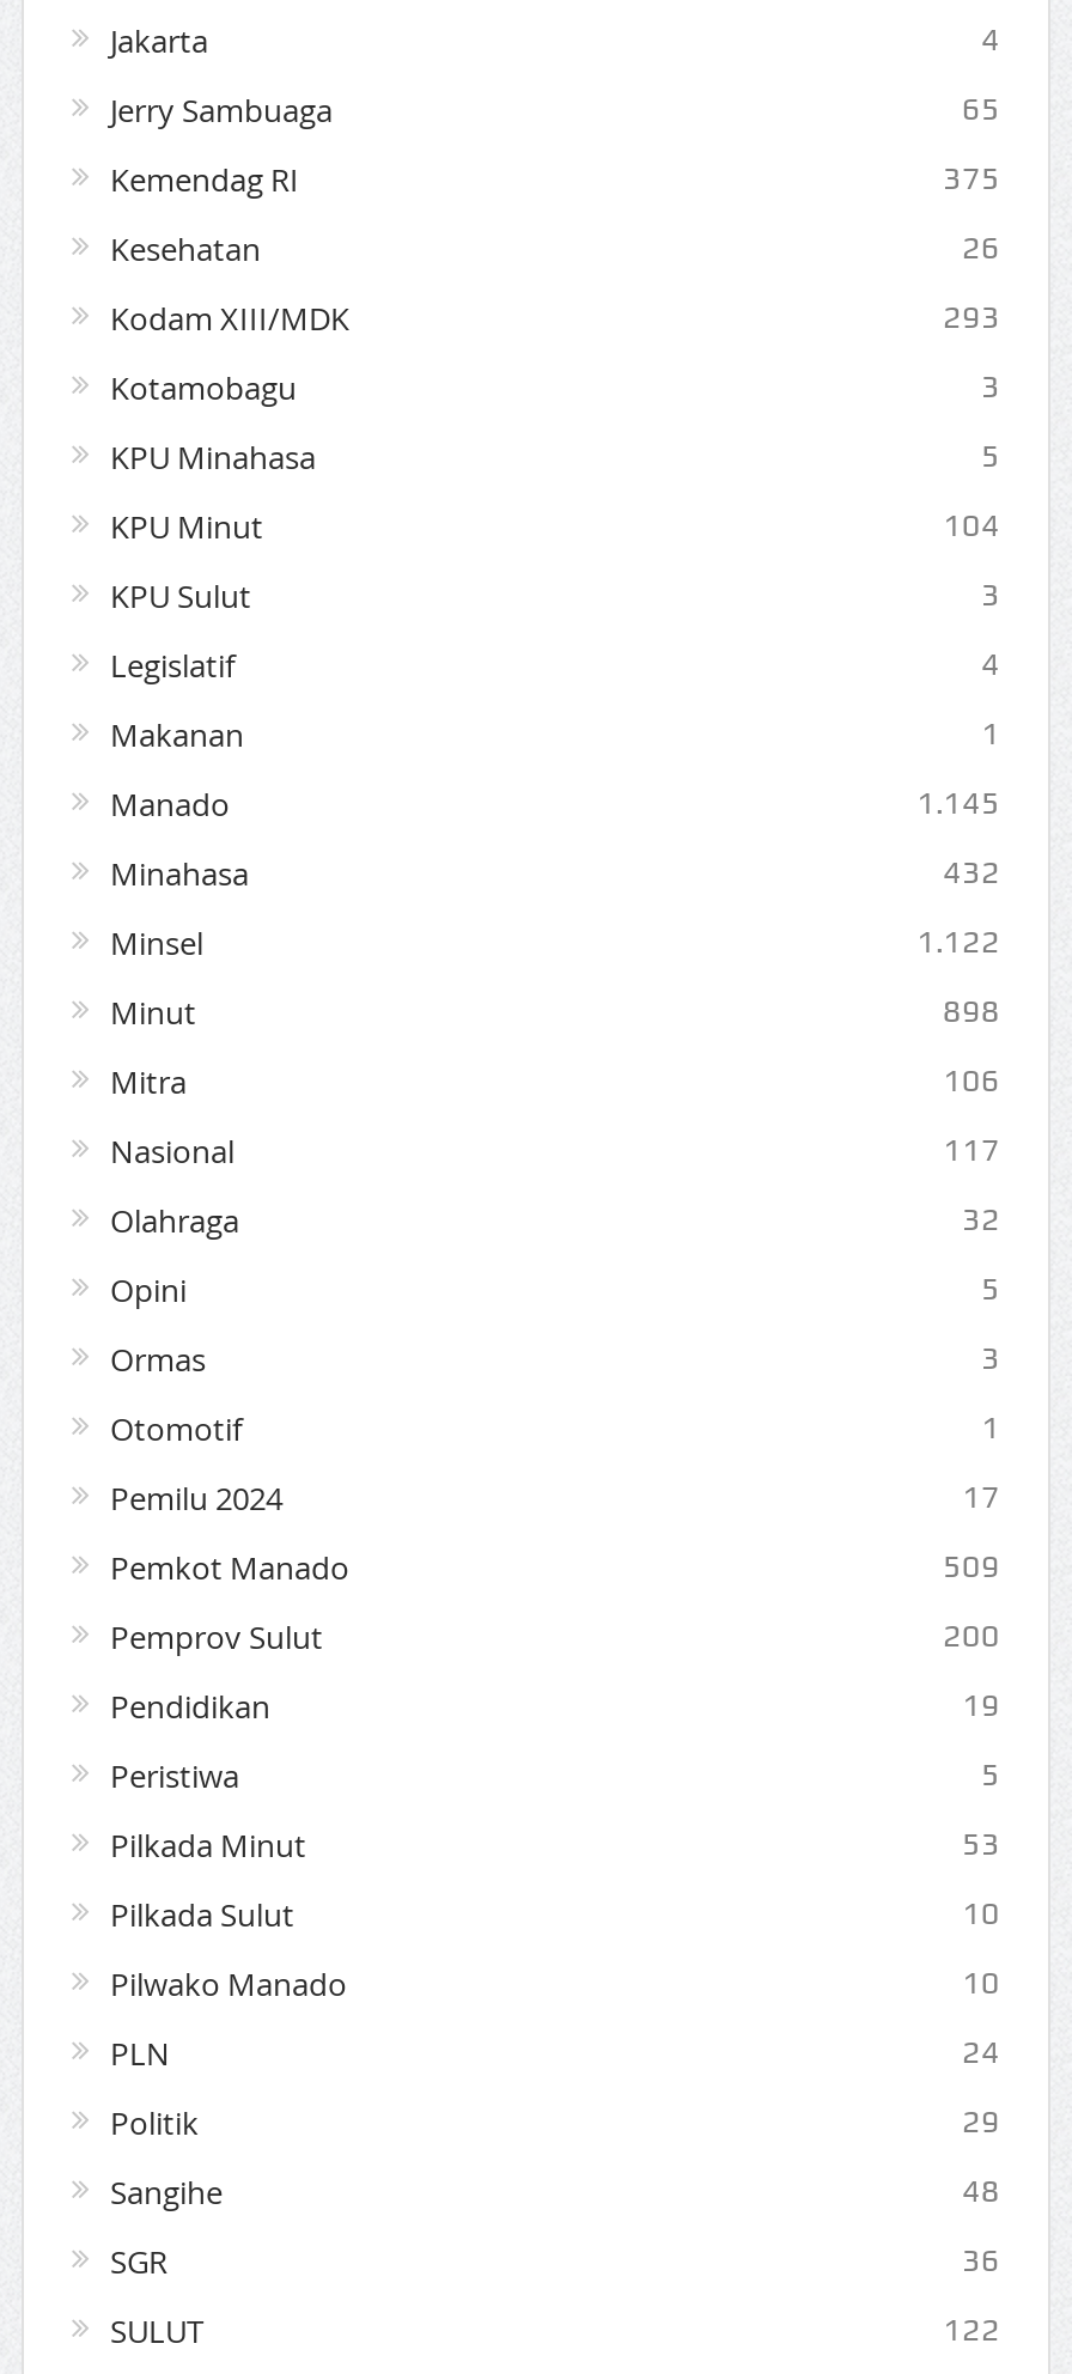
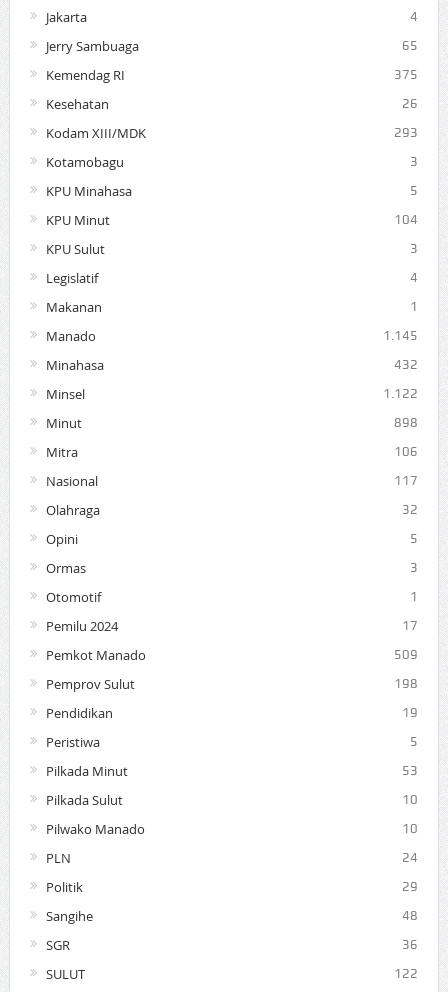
[943,1618,1000,1654] 200 -> [394,676,418,691] 198

